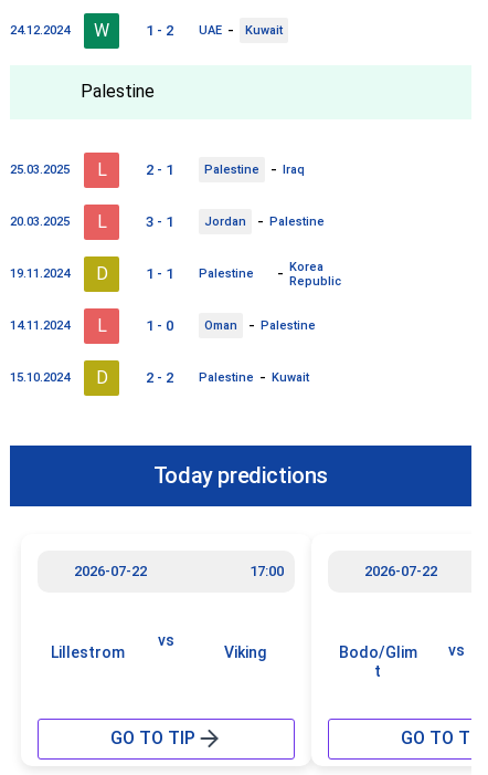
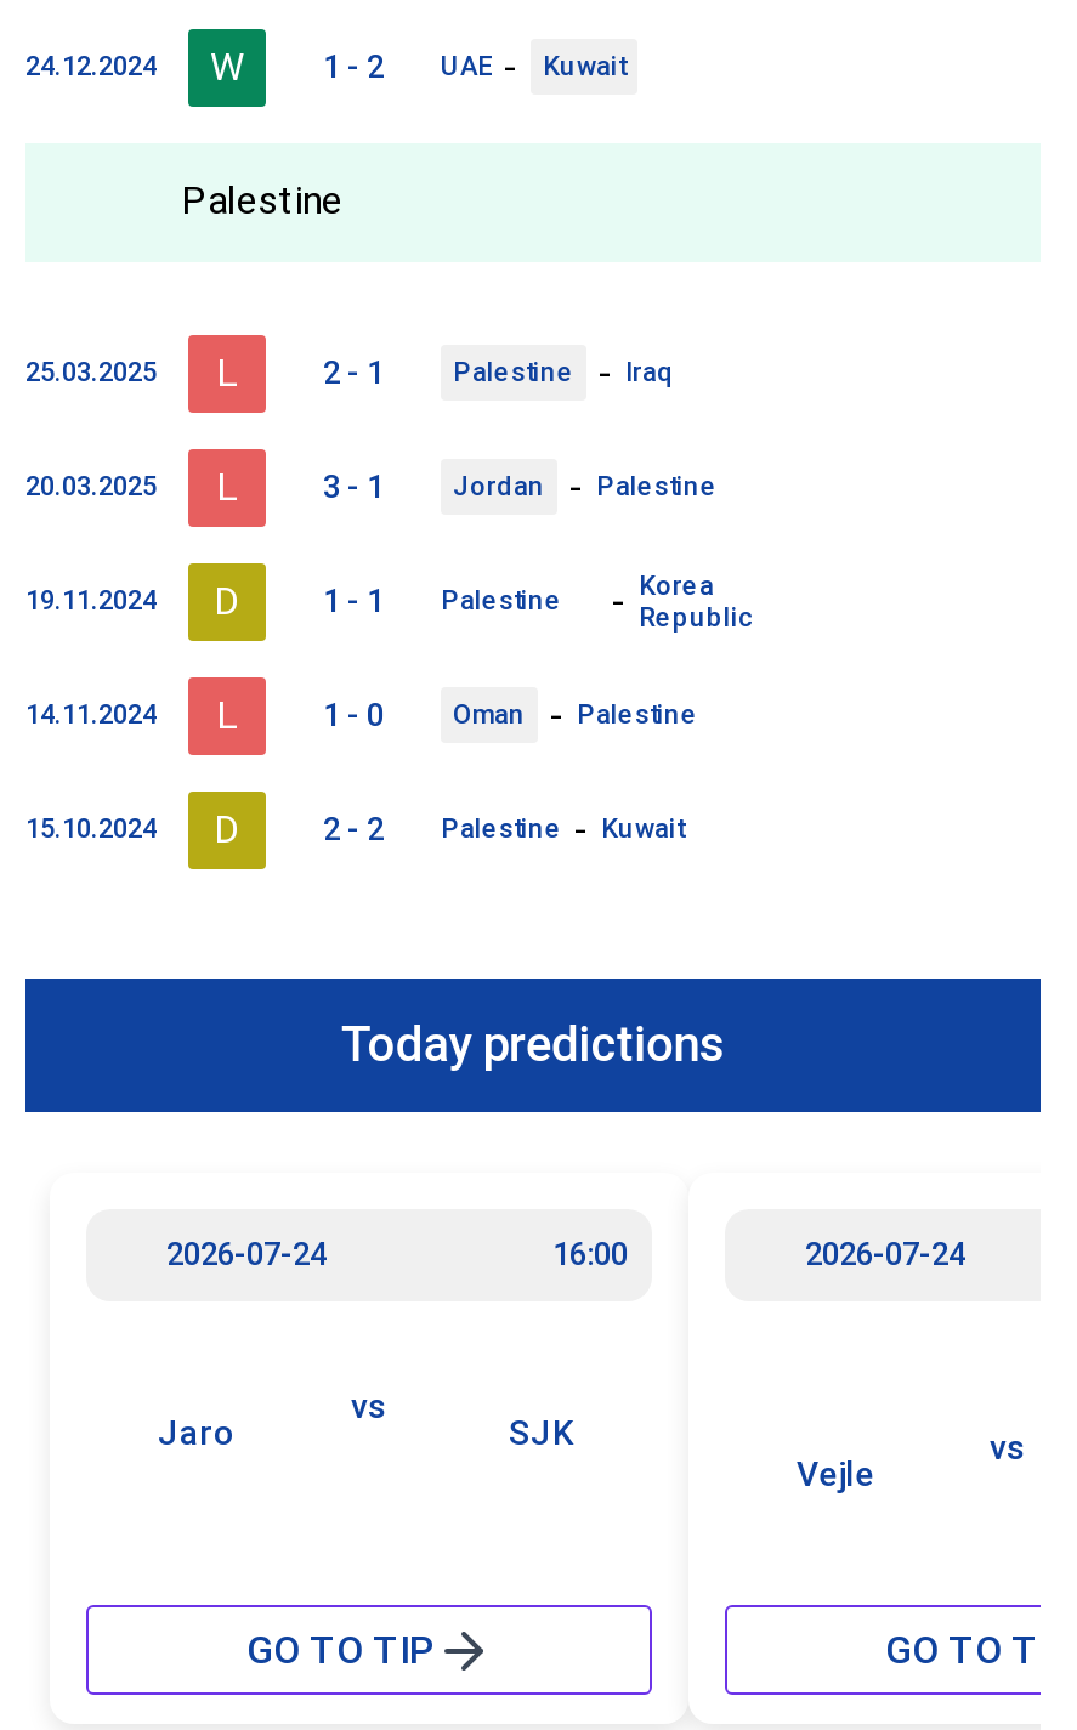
[74,562,284,579] 2026-07-22 | 17:00 -> [166,1235,628,1271] 2026-07-24 | 16:00
[364,562,437,579] 2026-07-22 -> [805,1235,965,1271] 2026-07-24
[51,643,125,661] Lillestrom -> [158,1412,236,1451] Jaro
[224,643,266,661] Viking -> [509,1412,574,1451] SJK
[339,643,417,679] Bodo/Glim | t -> [797,1453,874,1492] Vejle

